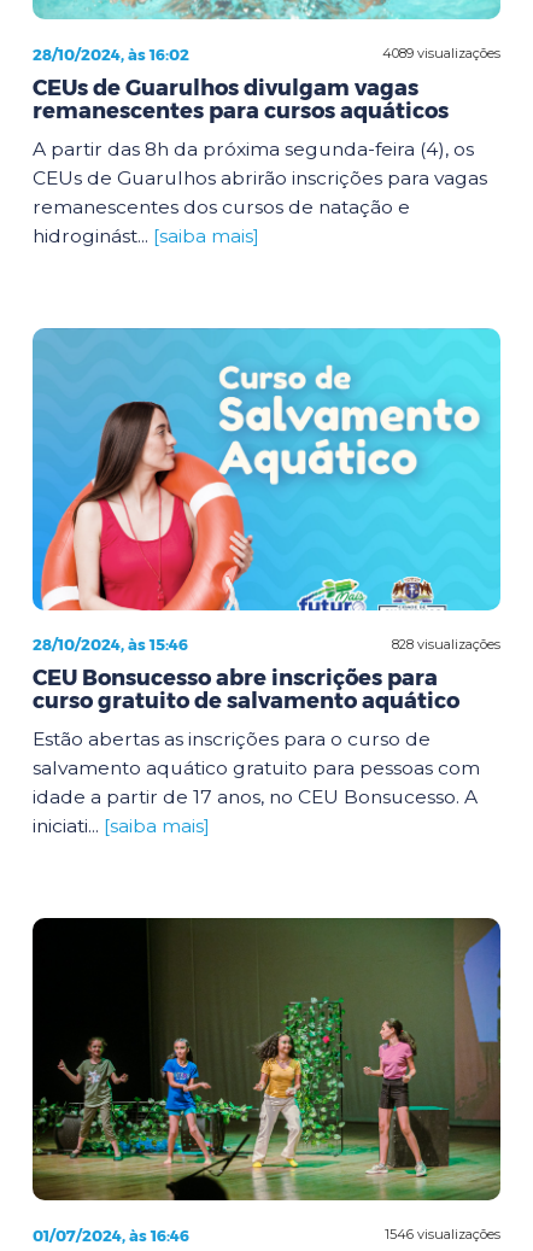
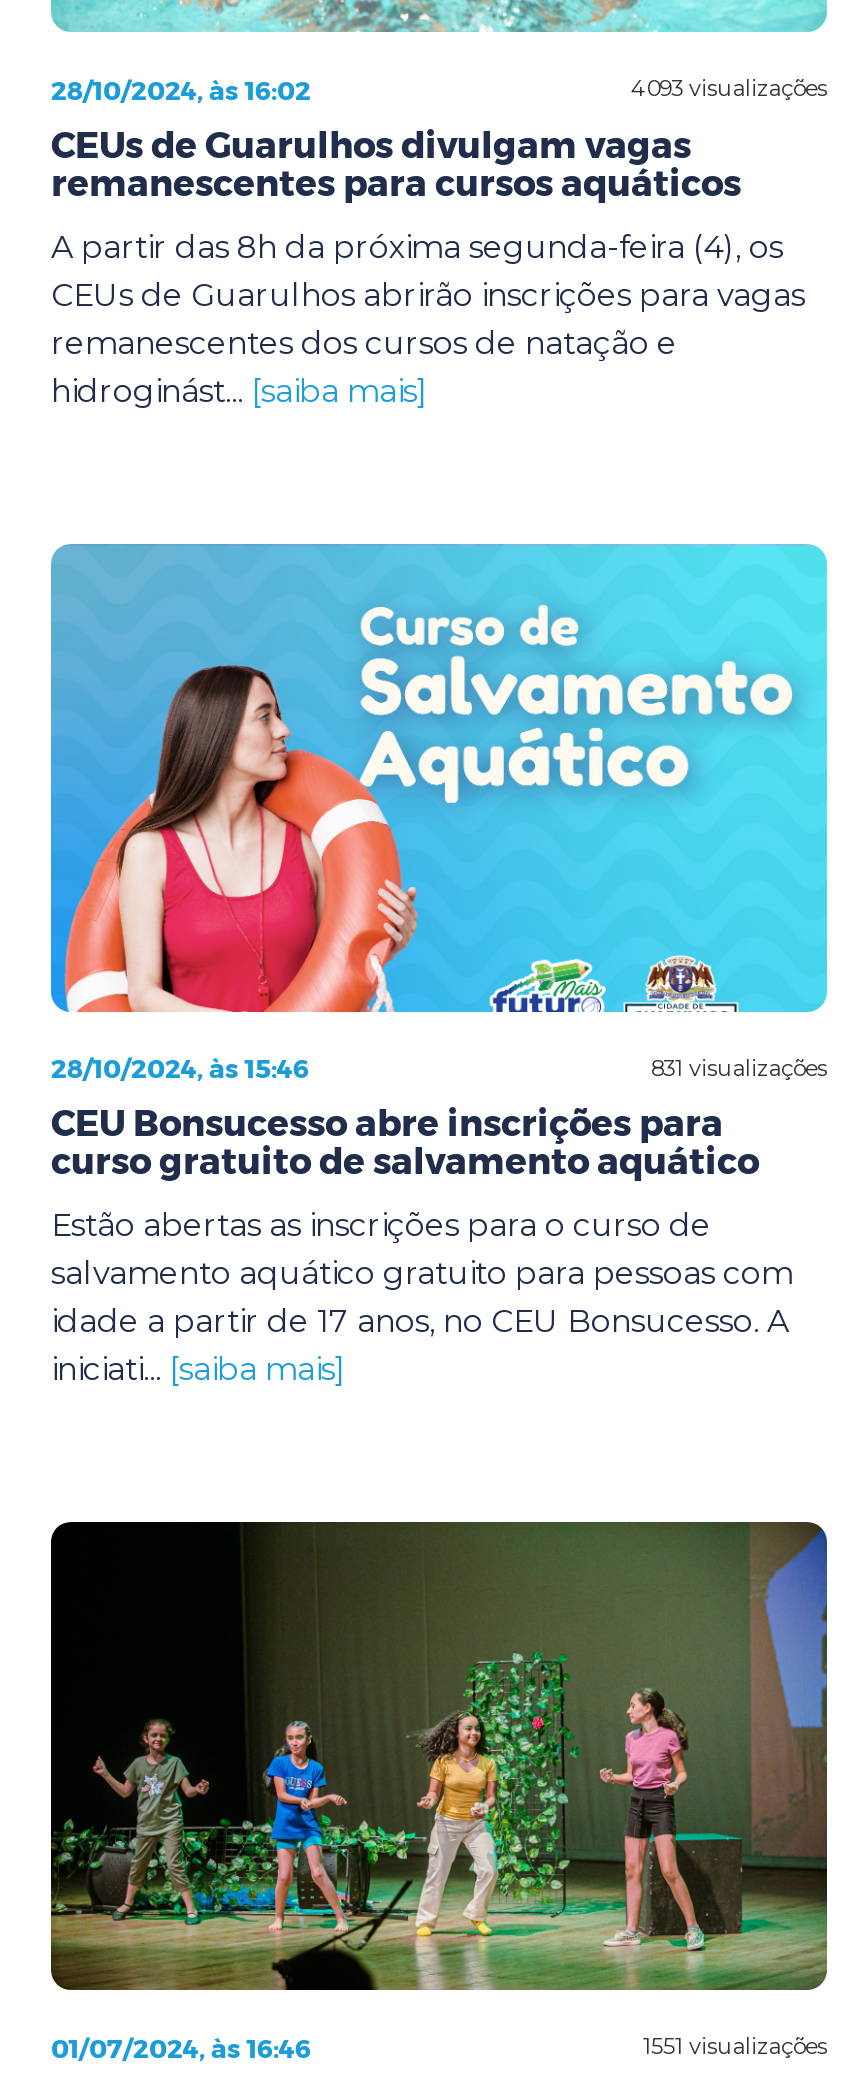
[382,45,500,62] 4089 visualizações -> [631,74,827,102] 4093 visualizações
[392,635,500,652] 828 visualizações -> [651,1053,827,1081] 831 visualizações
[385,1226,500,1243] 1546 visualizações -> [643,2032,827,2060] 1551 visualizações

